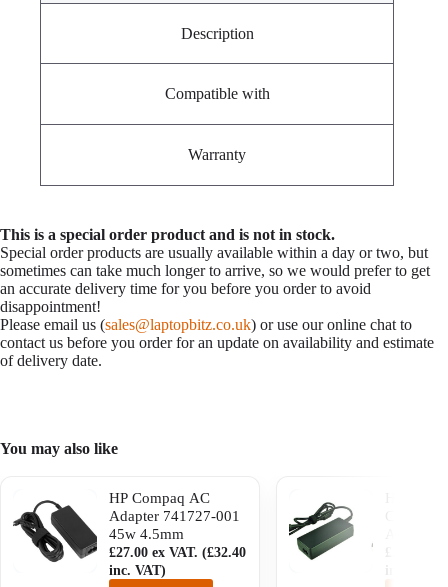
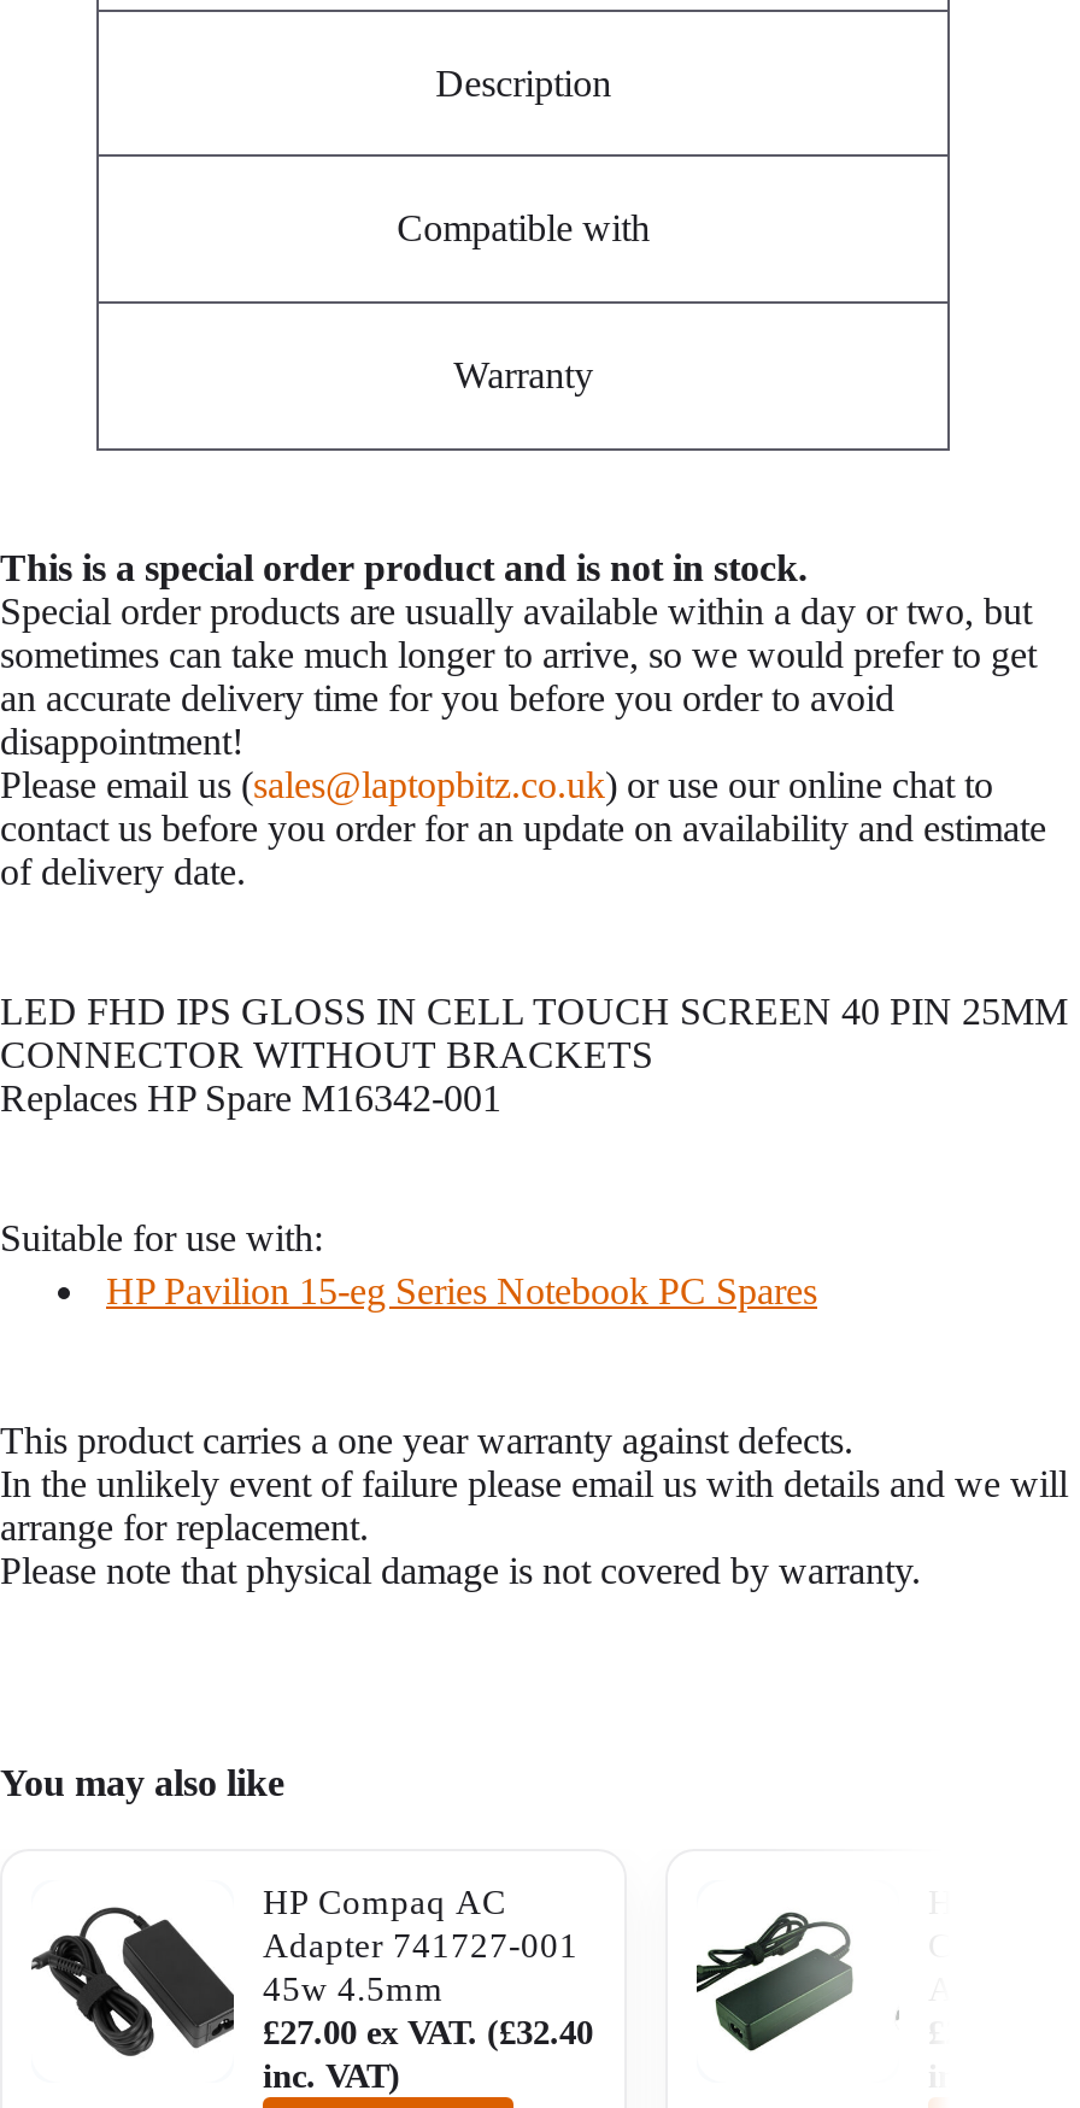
none -> [0,990,1068,1310] LED FHD IPS GLOSS IN CELL TOUCH SCREEN 40 PIN 25MM | CONNECTOR WITHOUT BRACKETS | Replaces HP Spare M16342-001 | Suitable for use with: | HP Pavilion 15-eg Series Notebook PC Spares
none -> [0,1419,1068,1590] This product carries a one year warranty against defects. | In the unlikely event of failure please email us with details and we will | arrange for replacement. | Please note that physical damage is not covered by warranty.

